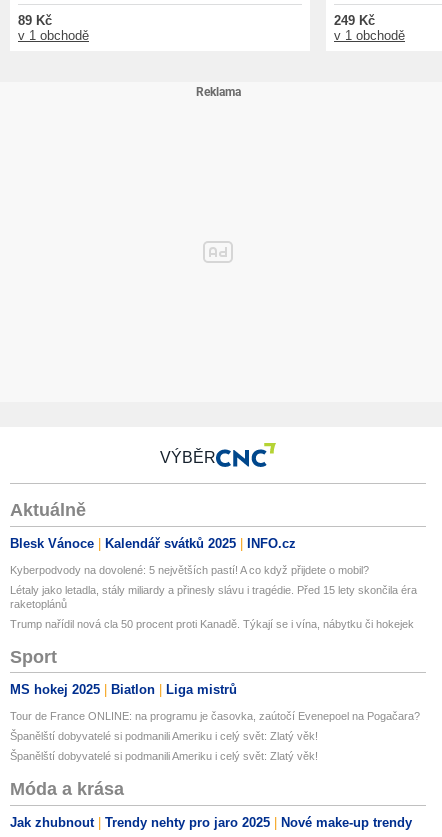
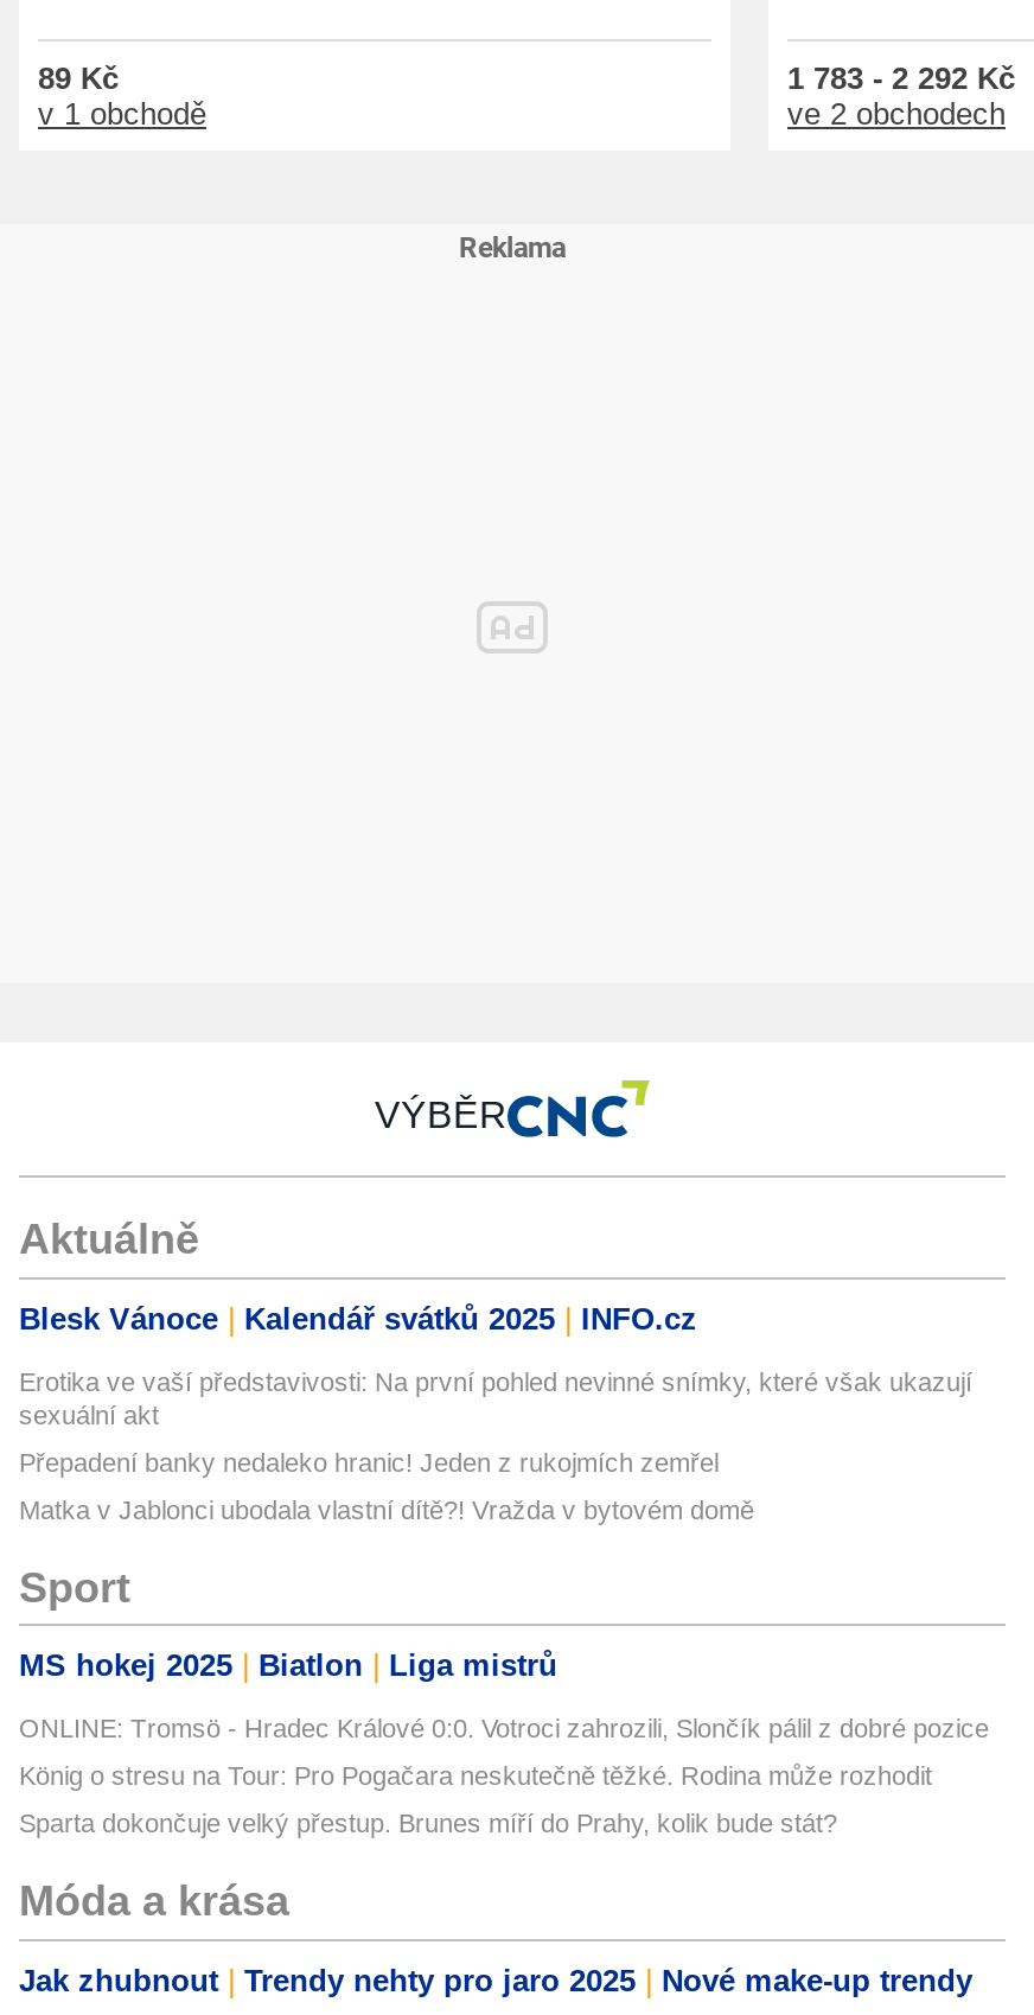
[334,13,405,43] 249 Kč | v 1 obchodě -> [787,60,1015,132] 1 783 - 2 292 Kč | ve 2 obchodech
[10,564,369,576] Kyberpodvody na dovolené: 5 největších pastí! A co když přijdete o mobil? -> [19,1367,972,1429] Erotika ve vaší představivosti: Na první pohled nevinné snímky, které však ukazují | sexuální akt
[10,584,417,610] Létaly jako letadla, stály miliardy a přinesly slávu i tragédie. Před 15 lety skončila éra | raketoplánů -> [19,1448,719,1476] Přepadení banky nedaleko hranic! Jeden z rukojmích zemřel
[10,618,414,630] Trump nařídil nová cla 50 procent proti Kanadě. Týkají se i vína, nábytku či hokejek -> [19,1495,754,1524] Matka v Jablonci ubodala vlastní dítě?! Vražda v bytovém domě
[10,710,420,722] Tour de France ONLINE: na programu je časovka, zaútočí Evenepoel na Pogačara? -> [19,1715,989,1743] ONLINE: Tromsö - Hradec Králové 0:0. Votroci zahrozili, Slončík pálil z dobré pozice
[10,730,318,742] Španělští dobyvatelé si podmanili Ameriku i celý svět: Zlatý věk! -> [19,1762,932,1791] König o stresu na Tour: Pro Pogačara neskutečně těžké. Rodina může rozhodit
[10,750,318,762] Španělští dobyvatelé si podmanili Ameriku i celý svět: Zlatý věk! -> [19,1810,837,1838] Sparta dokončuje velký přestup. Brunes míří do Prahy, kolik bude stát?

